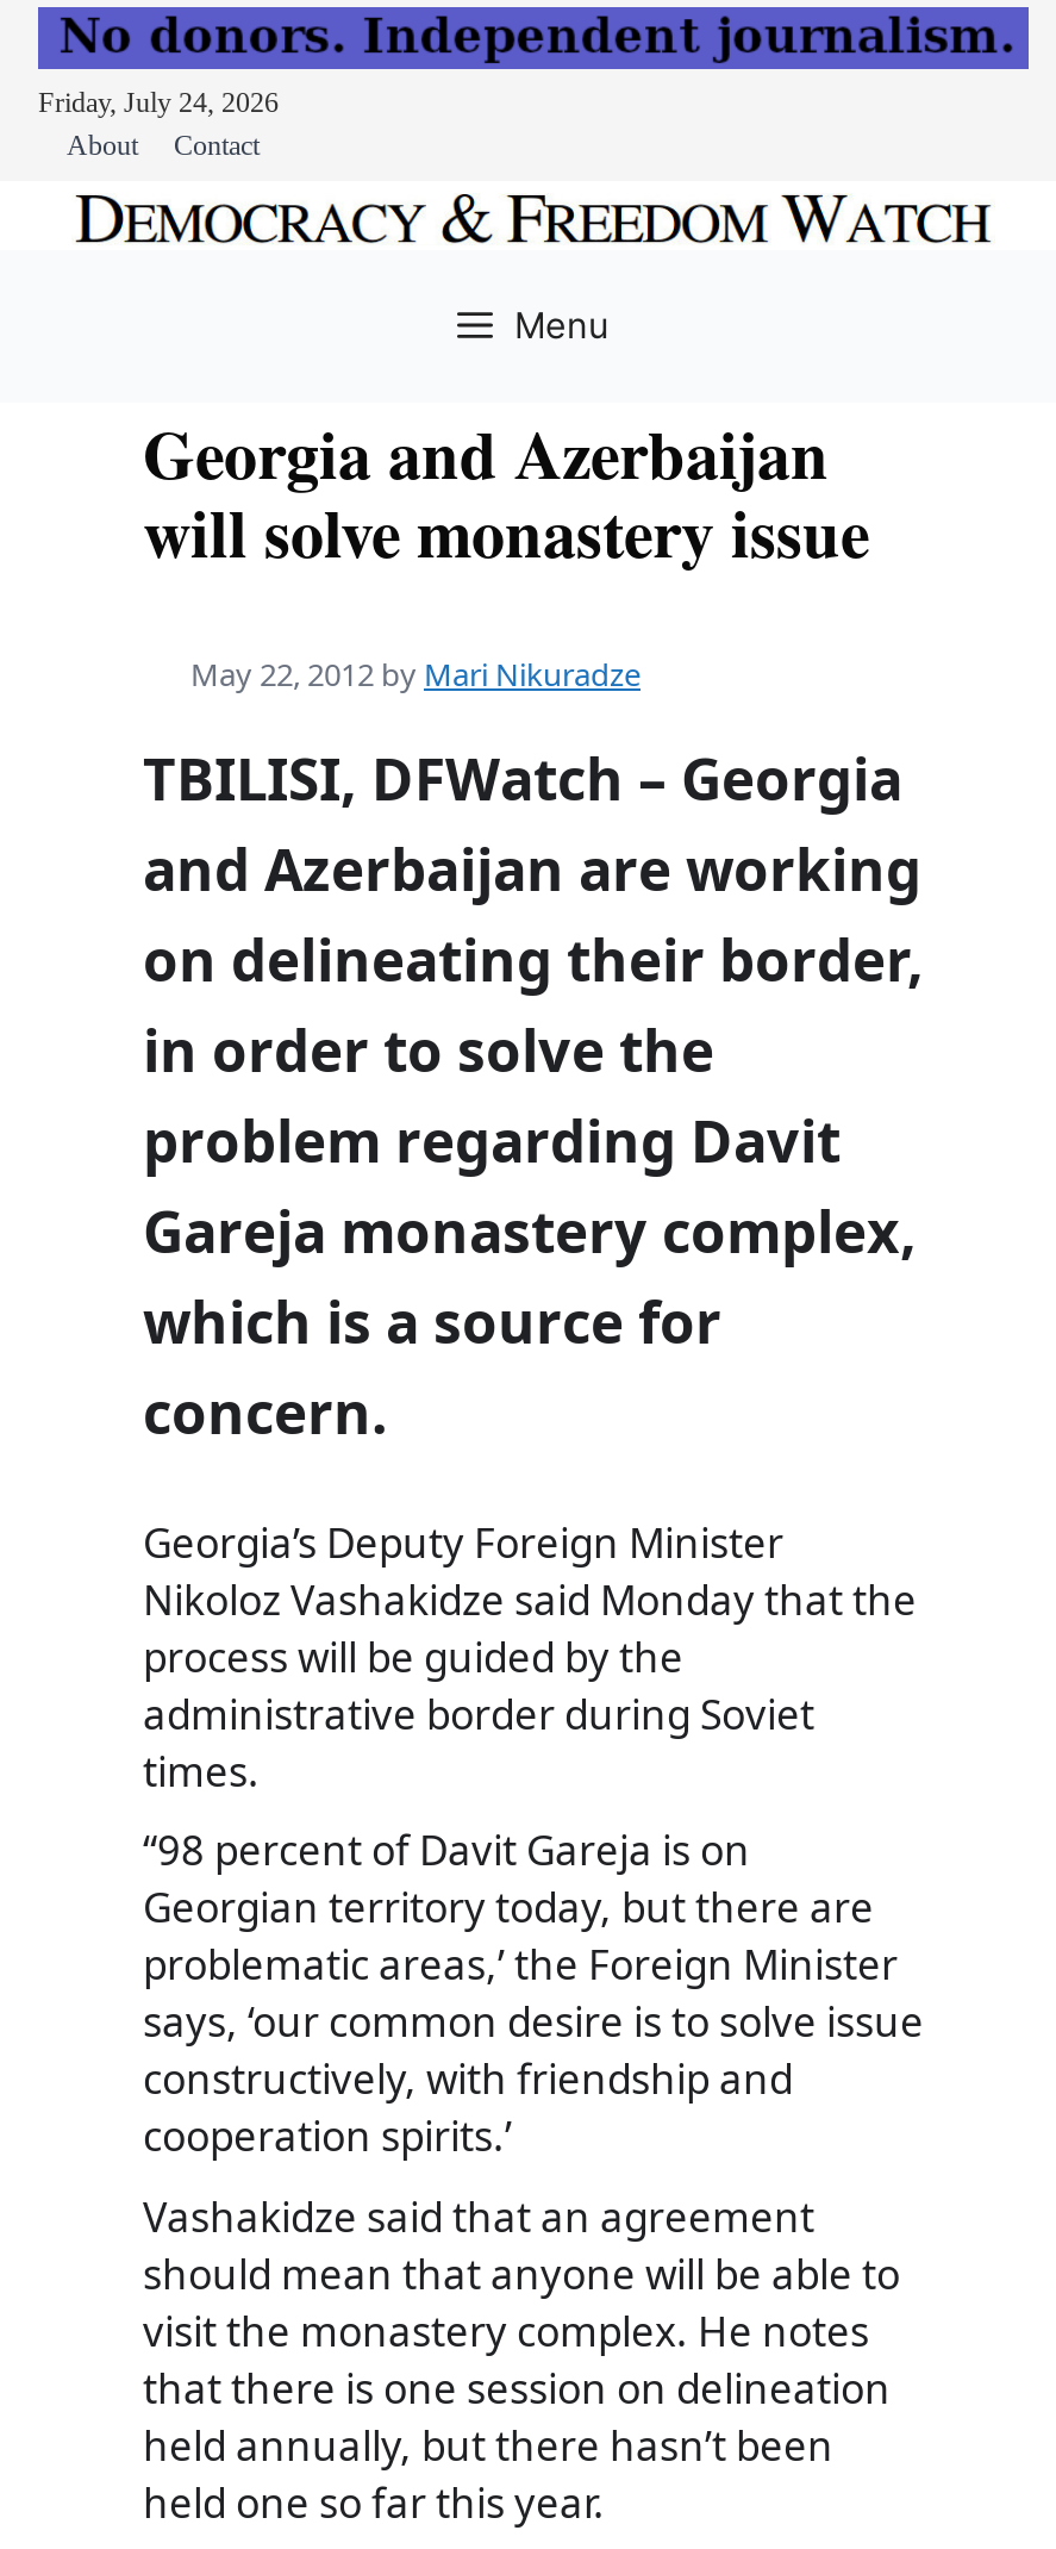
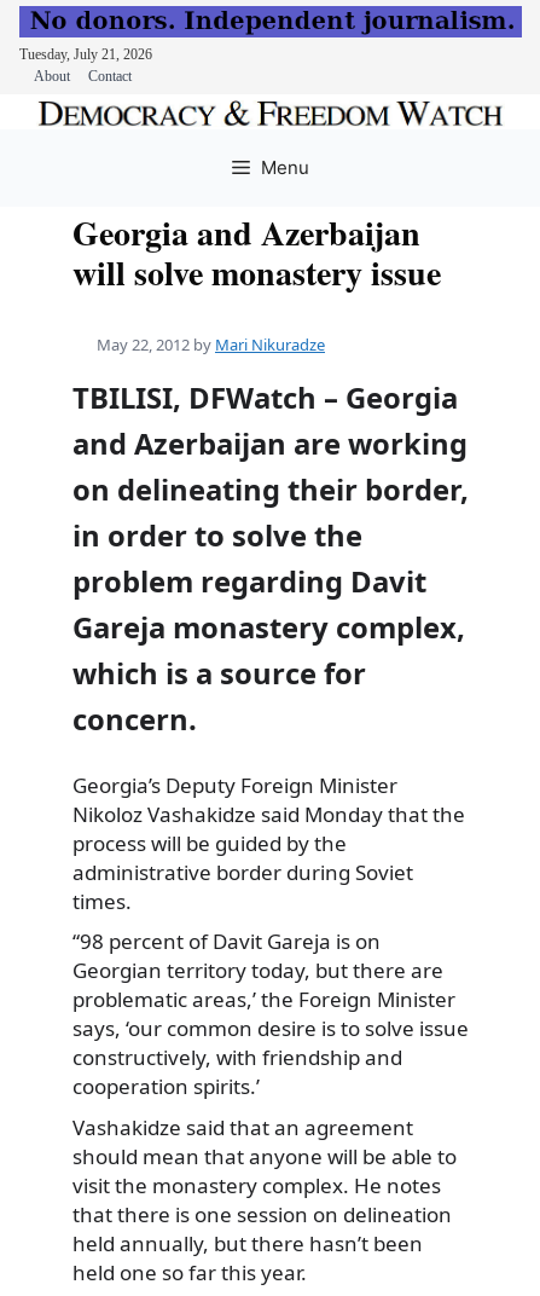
[38,86,279,119] Friday, July 24, 2026 -> [19,46,152,63] Tuesday, July 21, 2026

